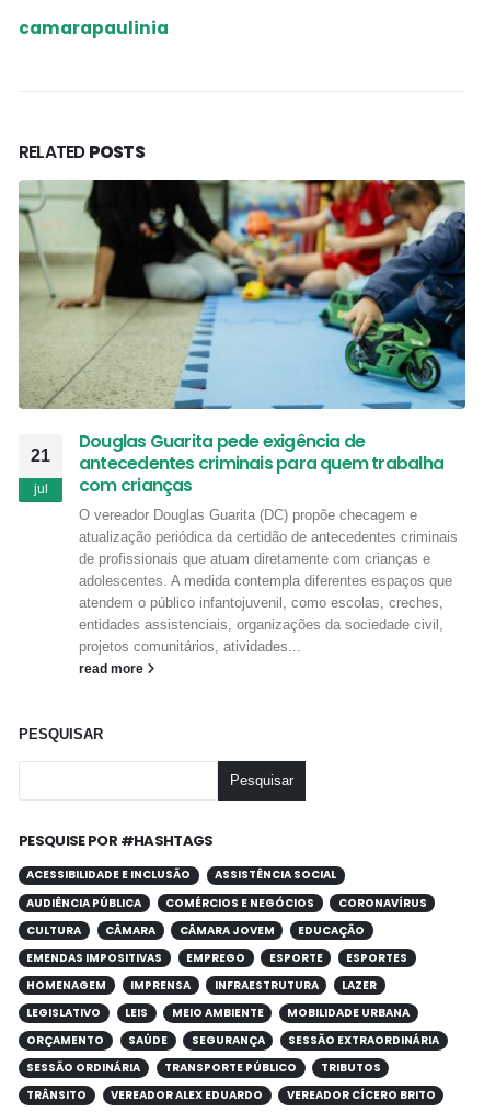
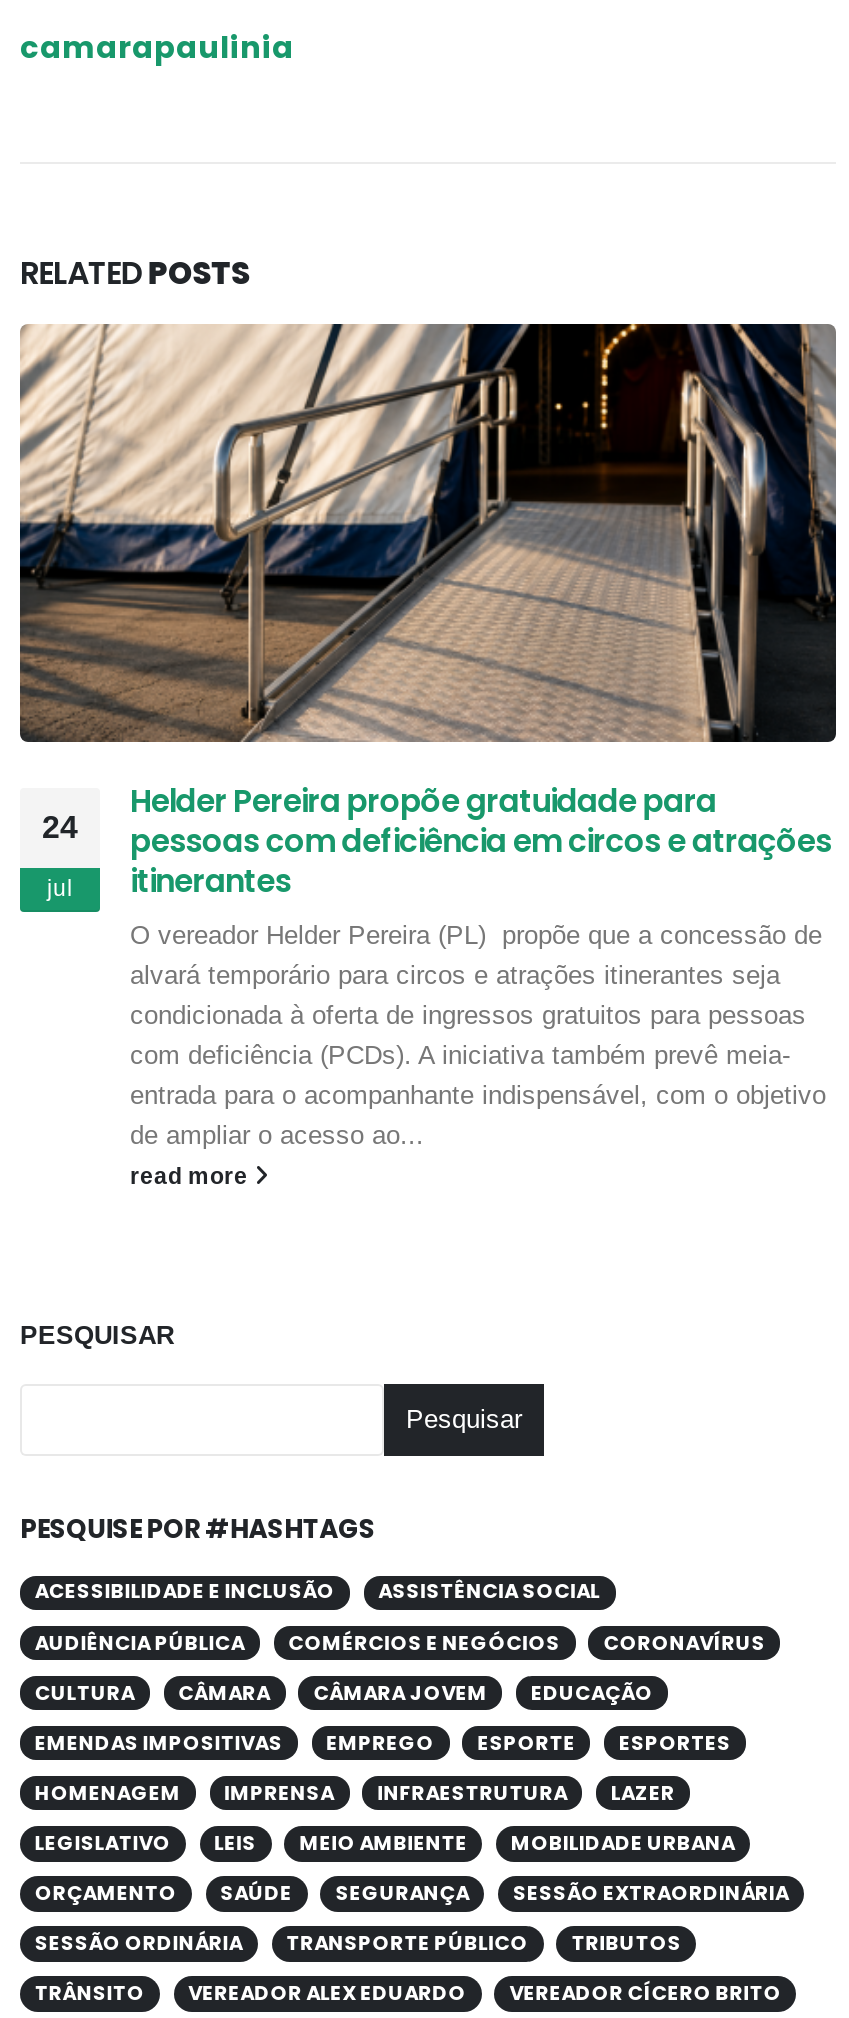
[18,179,466,655] [image] | Douglas Guarita pede exigência de | antecedentes criminais para quem trabalha | com crianças | O vereador Douglas Guarita (DC) propõe checagem e | atualização periódica da certidão de antecedentes criminais | de profissionais que atuam diretamente com crianças e | adolescentes. A medida contempla diferentes espaços que | atendem o público infantojuvenil, como escolas, creches, | entidades assistenciais, organizações da sociedade civil, | projetos comunitários, atividades... -> [18,322,838,1150] [image] | Helder Pereira propõe gratuidade para | pessoas com deficiência em circos e atrações | itinerantes | O vereador Helder Pereira (PL) propõe que a concessão de | alvará temporário para circos e atrações itinerantes seja | condicionada à oferta de ingressos gratuitos para pessoas | com deficiência (PCDs). A iniciativa também prevê meia- | entrada para o acompanhante indispensável, com o objetivo | de ampliar o acesso ao...
[31,446,50,465] 21 -> [42,810,78,844] 24
moved [79,661,147,676] -> [130,1162,254,1188]: read more

